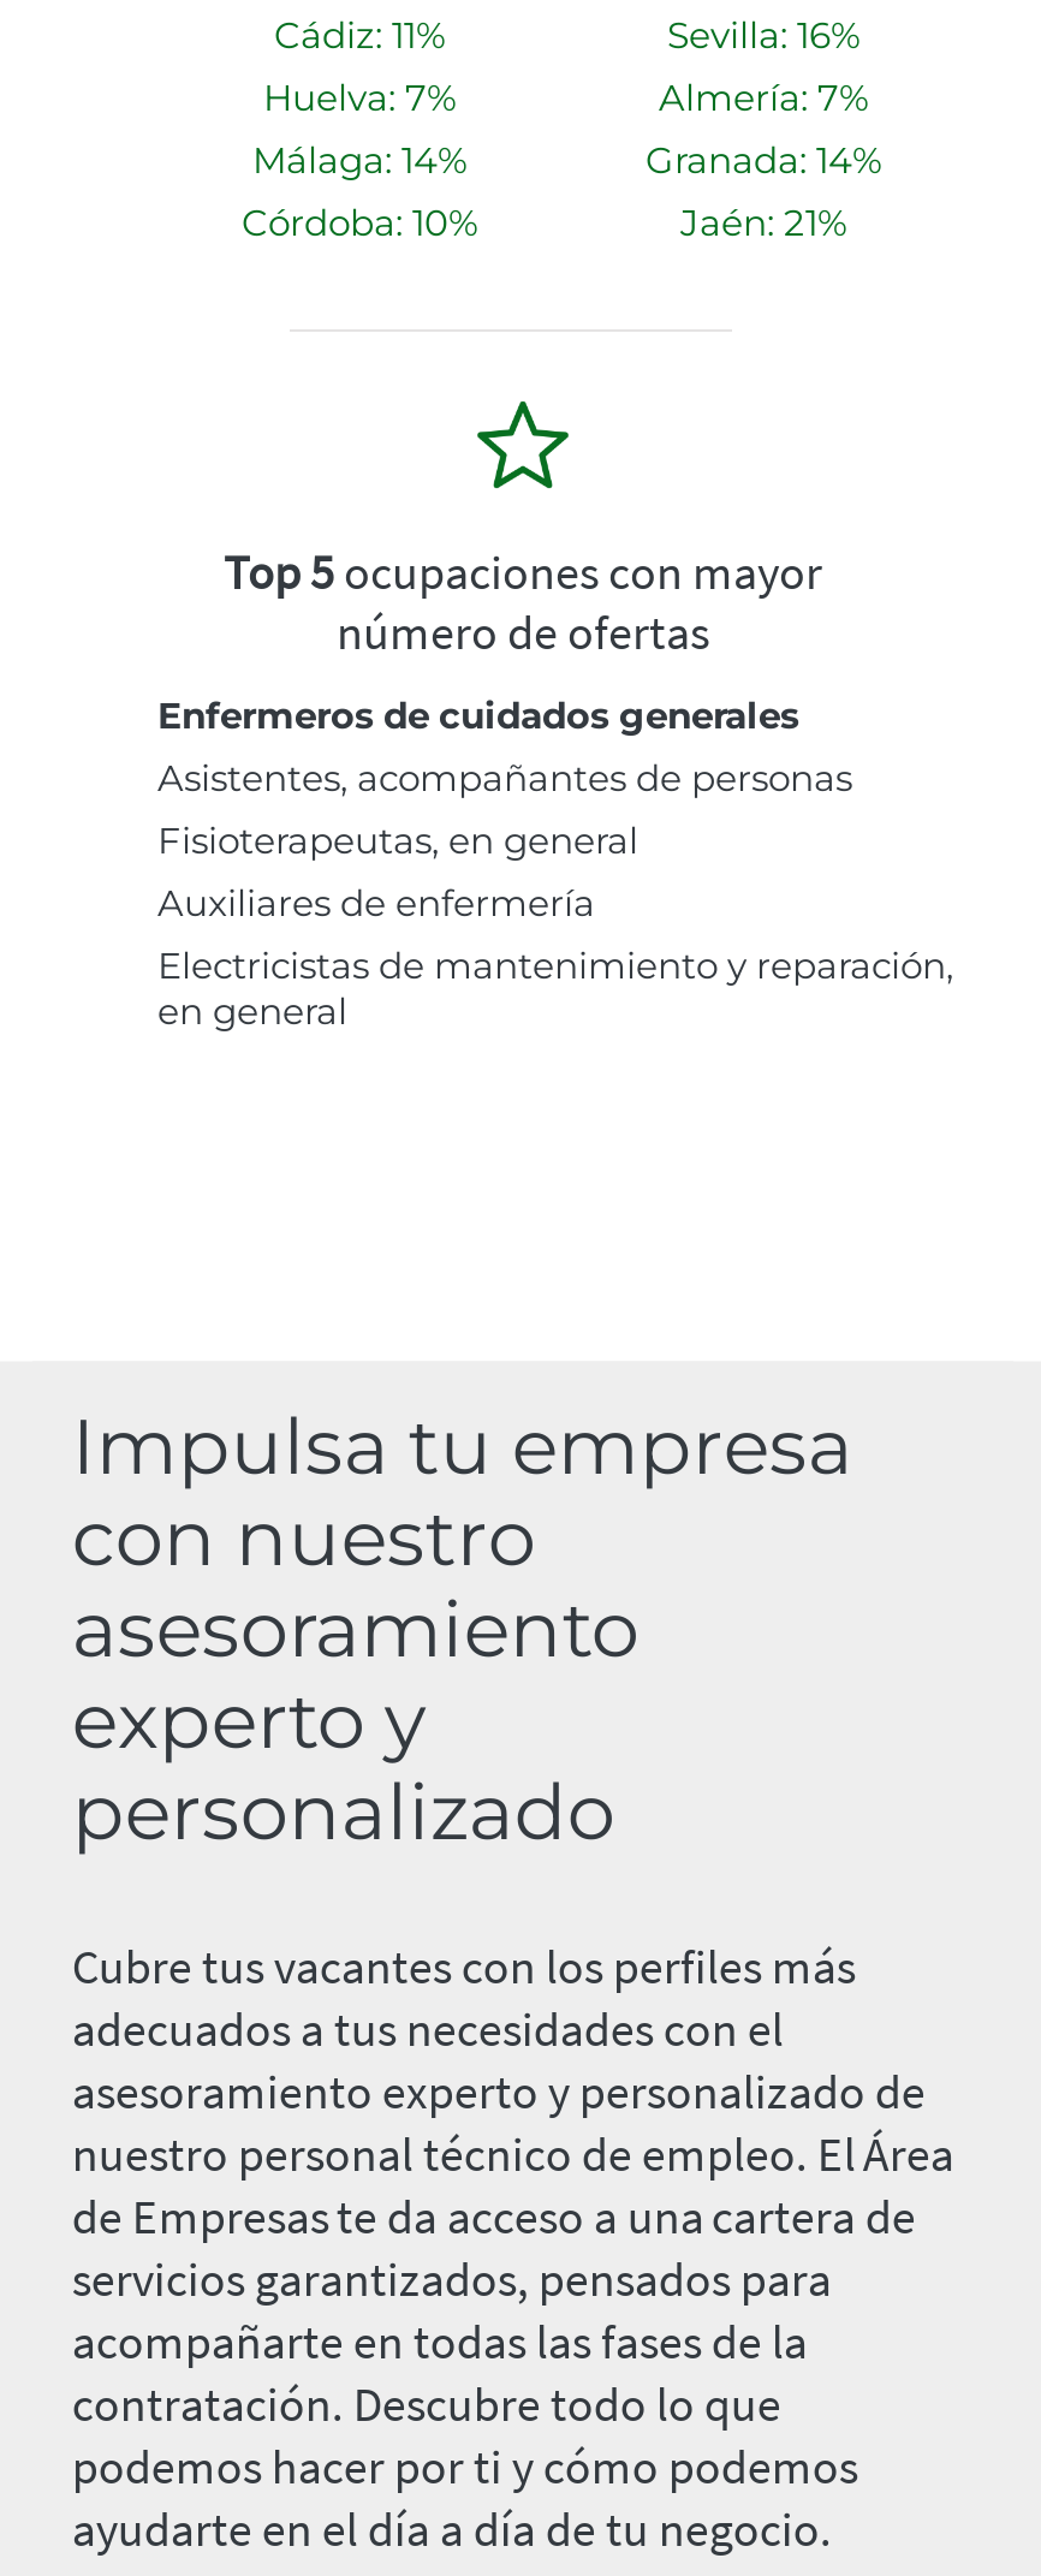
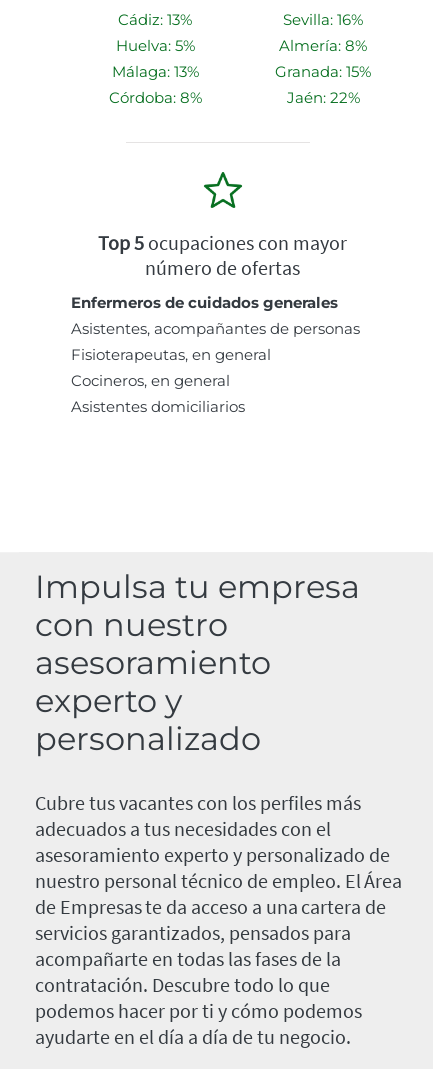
[274,13,445,58] Cádiz: 11% -> [118,10,192,29] Cádiz: 13%
[263,75,456,121] Huelva: 7% -> [115,36,194,55] Huelva: 5%
[659,75,868,121] Almería: 7% -> [279,36,367,55] Almería: 8%
[252,138,466,183] Málaga: 14% -> [111,62,198,81] Málaga: 13%
[646,138,881,183] Granada: 14% -> [275,62,371,81] Granada: 15%
[242,200,477,246] Córdoba: 10% -> [108,88,201,107] Córdoba: 8%
[680,200,846,246] Jaén: 21% -> [286,88,359,107] Jaén: 22%
[157,880,953,1034] Auxiliares de enfermería | Electricistas de mantenimiento y reparación, | en general -> [71,371,245,416] Cocineros, en general | Asistentes domiciliarios

